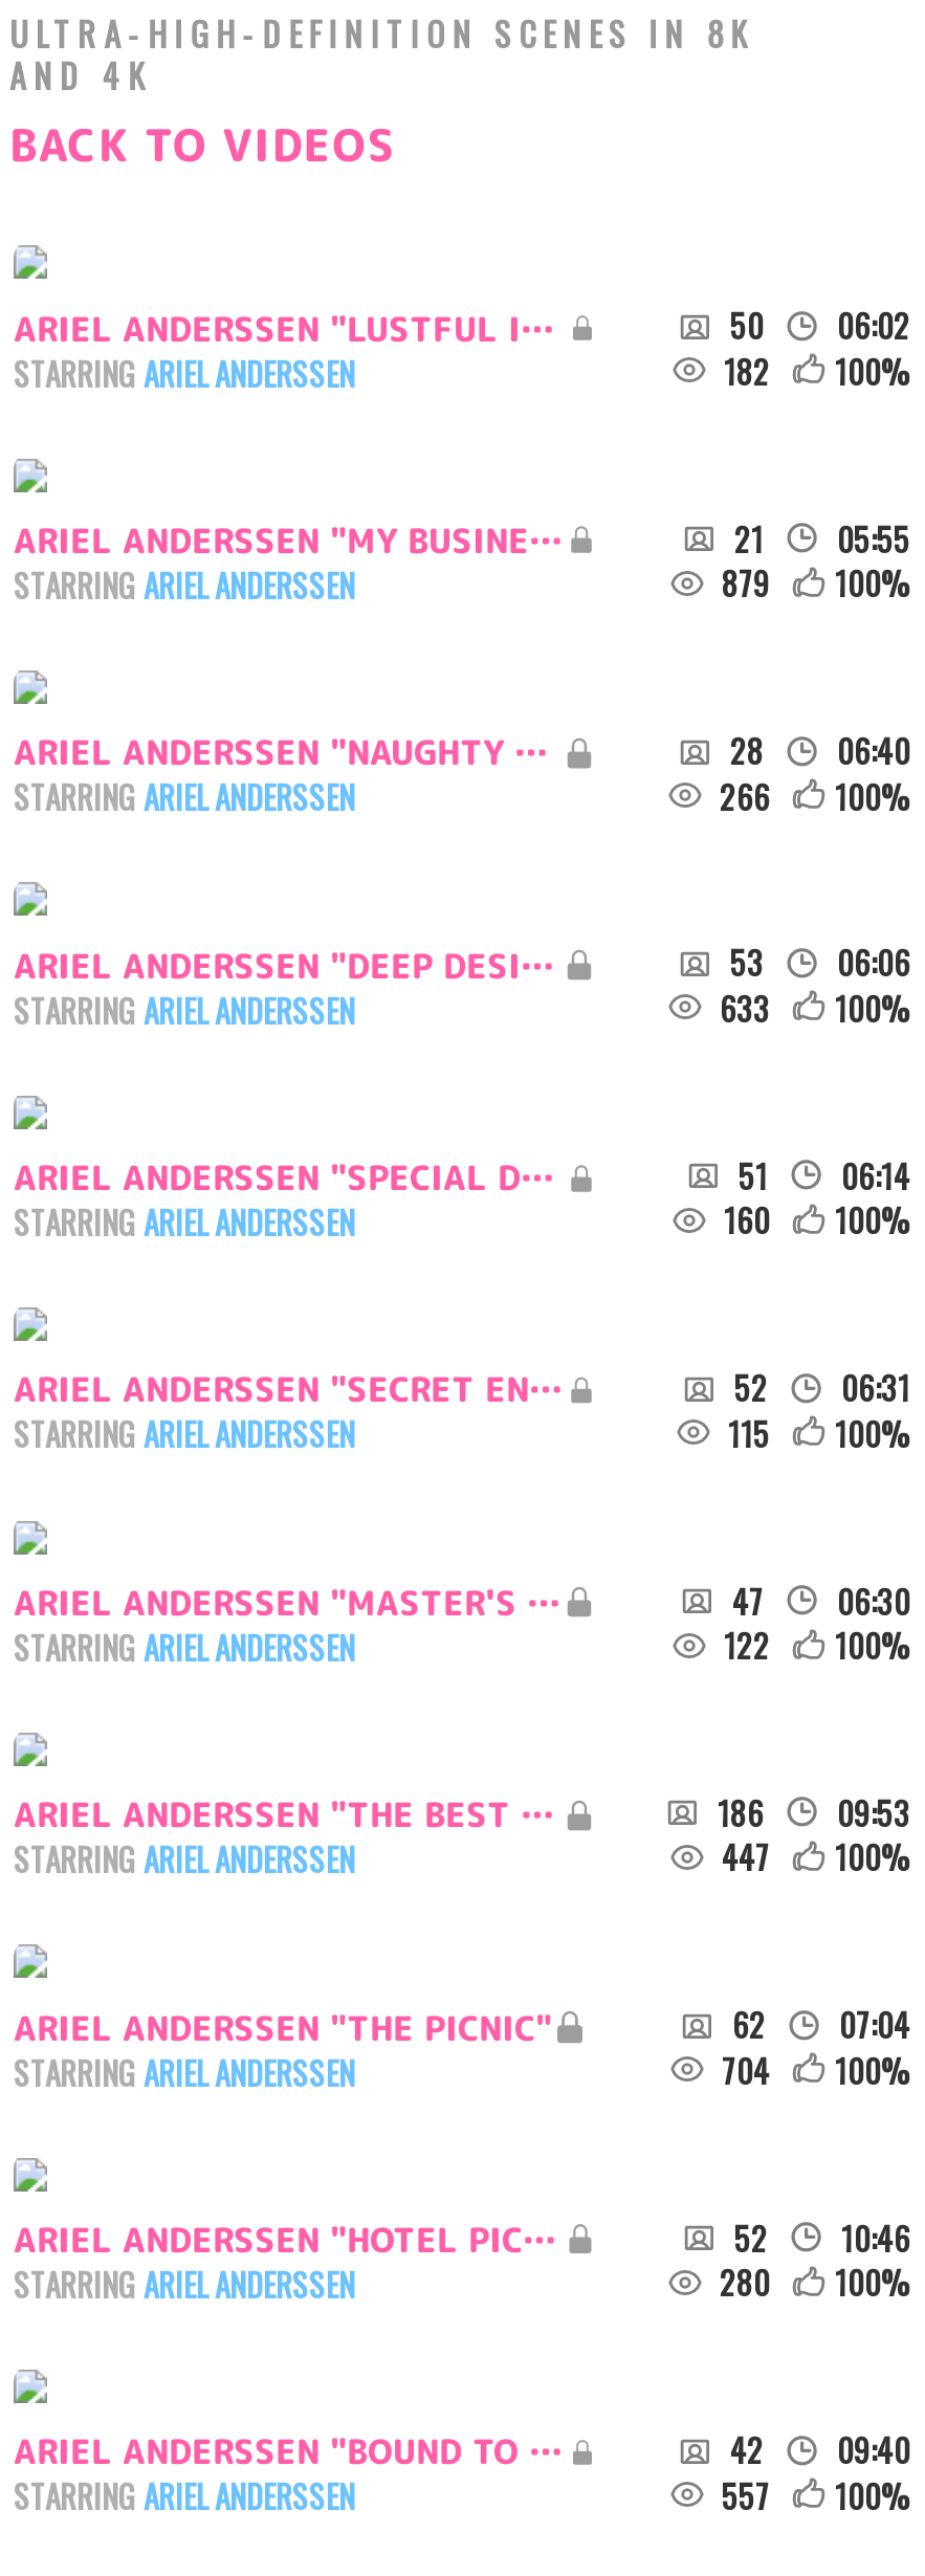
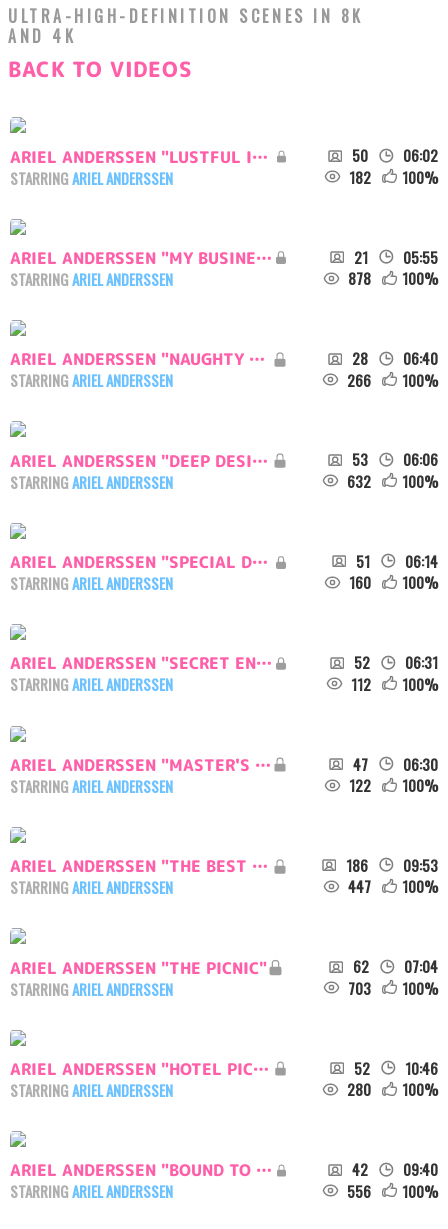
[722,560,910,606] 879 100% -> [348,267,438,289] 878 100%
[720,985,910,1031] 633 100% -> [347,470,438,492] 632 100%
[728,1409,910,1455] 115 100% -> [351,673,438,695] 112 100%
[722,2047,910,2093] 704 100% -> [348,977,438,999] 703 100%
[722,2471,910,2517] 557 100% -> [347,1179,438,1201] 556 100%

